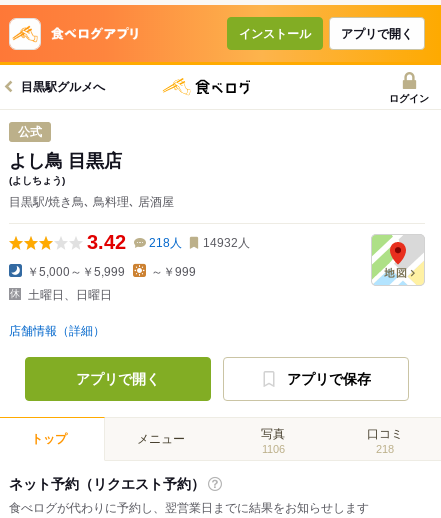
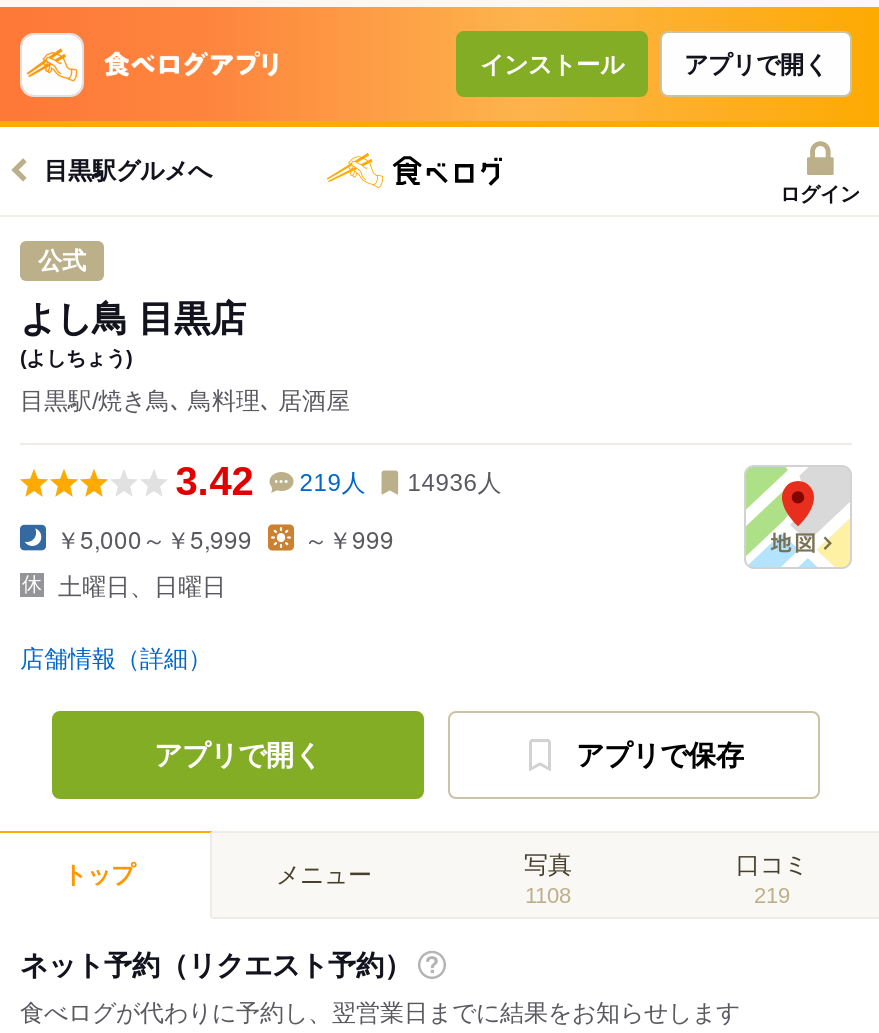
[149,236,182,250] 218人 -> [300,469,366,497] 219人
[203,236,250,250] 14932人 -> [408,469,502,497] 14936人
[261,443,284,455] 1106 -> [525,883,571,907] 1108
[376,443,394,455] 218 -> [754,883,790,907] 219

